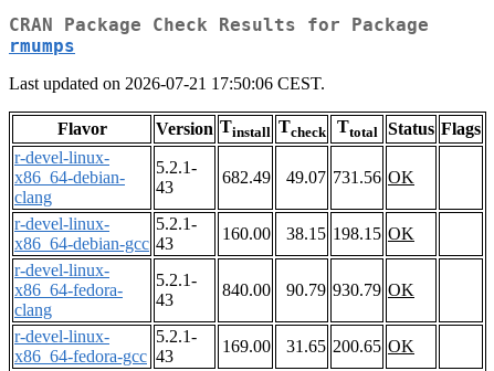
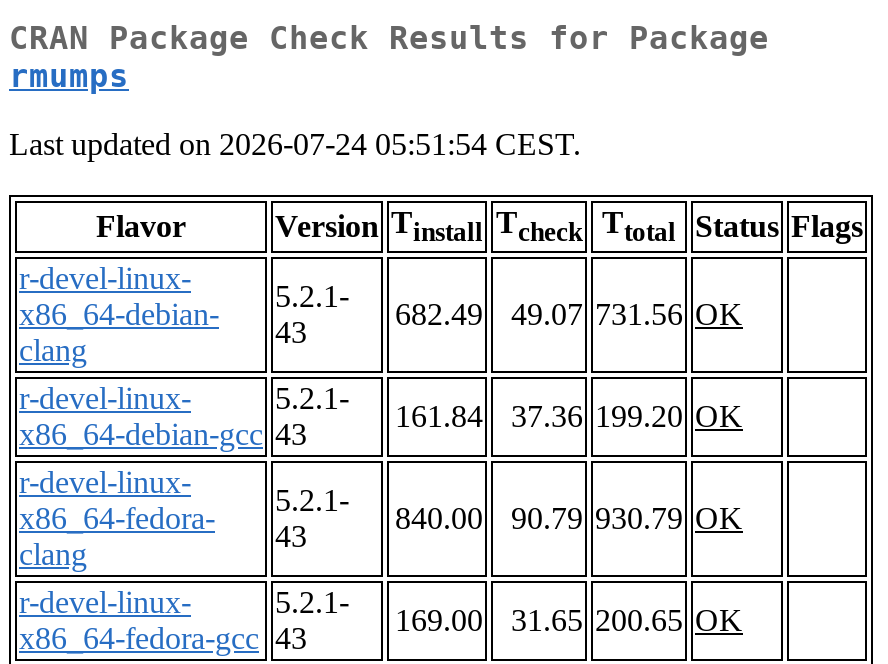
[9,74,325,93] Last updated on 2026-07-21 17:50:06 CEST. -> [9,128,581,162] Last updated on 2026-07-24 05:51:54 CEST.
[222,224,271,243] 160.00 -> [395,400,483,434] 161.84
[286,224,414,243] 38.15 198.15 OK -> [511,400,743,434] 37.36 199.20 OK

